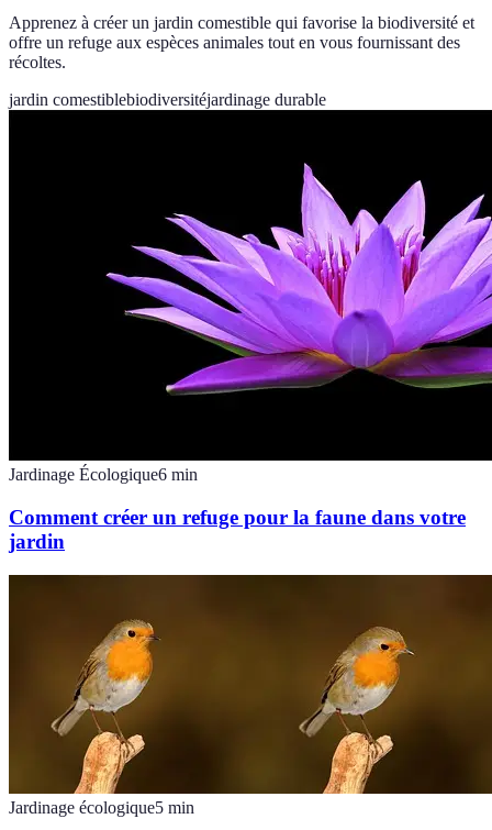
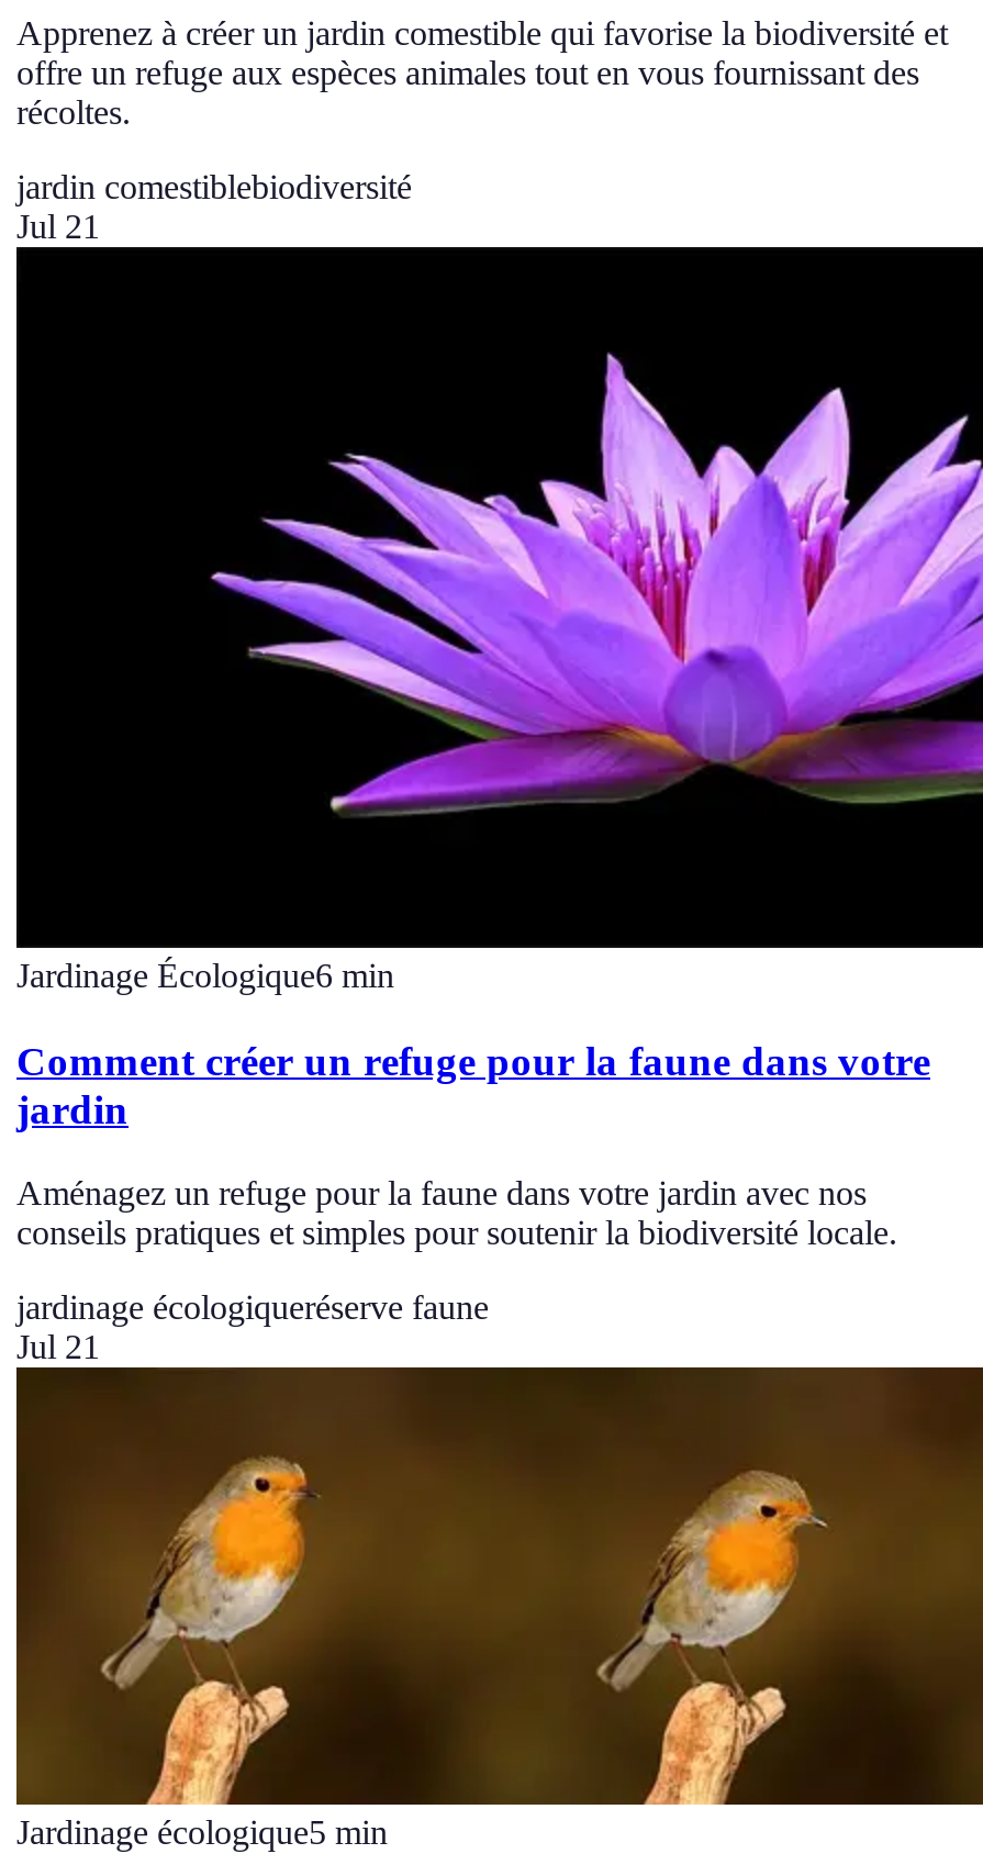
[9,90,326,109] jardin comestiblebiodiversitéjardinage durable -> [16,167,412,244] jardin comestiblebiodiversité | Jul 21
none -> [16,1174,897,1365] Aménagez un refuge pour la faune dans votre jardin avec nos | conseils pratiques et simples pour soutenir la biodiversité locale. | jardinage écologiqueréserve faune | Jul 21

